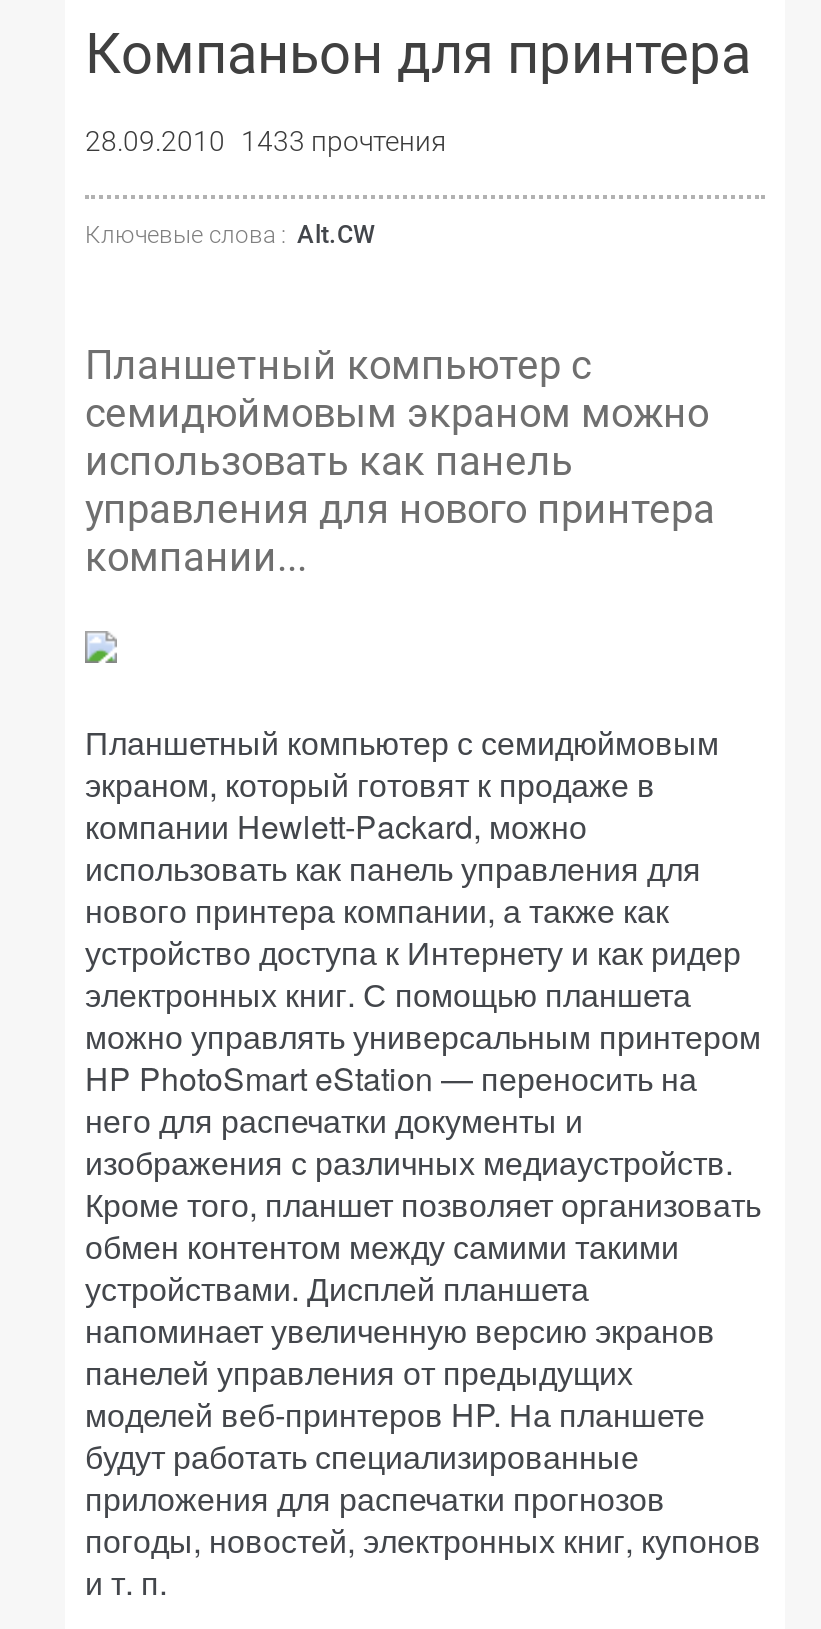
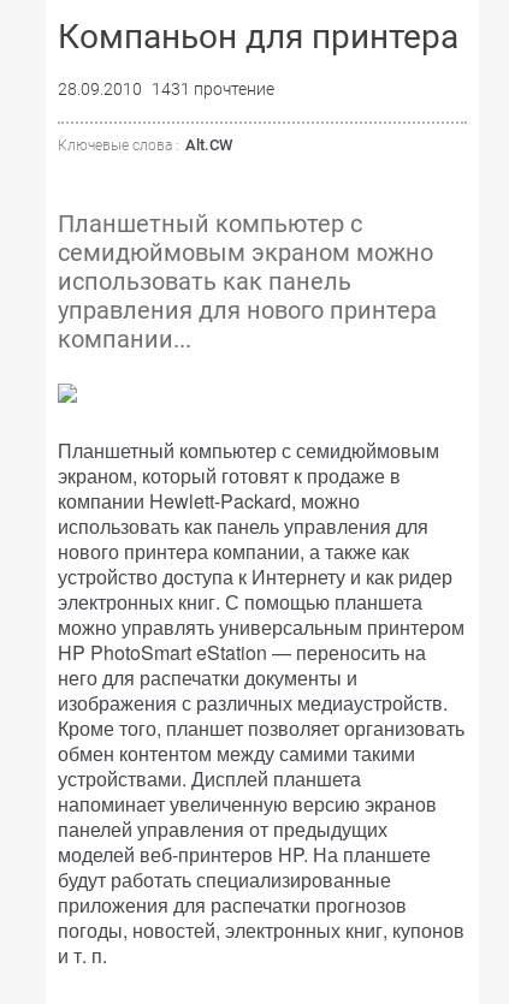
[85,125,447,157] 28.09.2010 1433 прочтения -> [58,79,274,99] 28.09.2010 1431 прочтение

